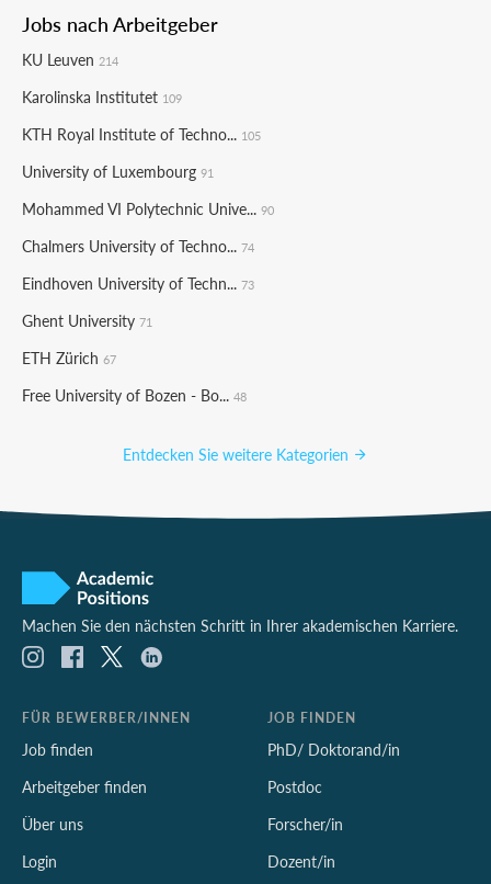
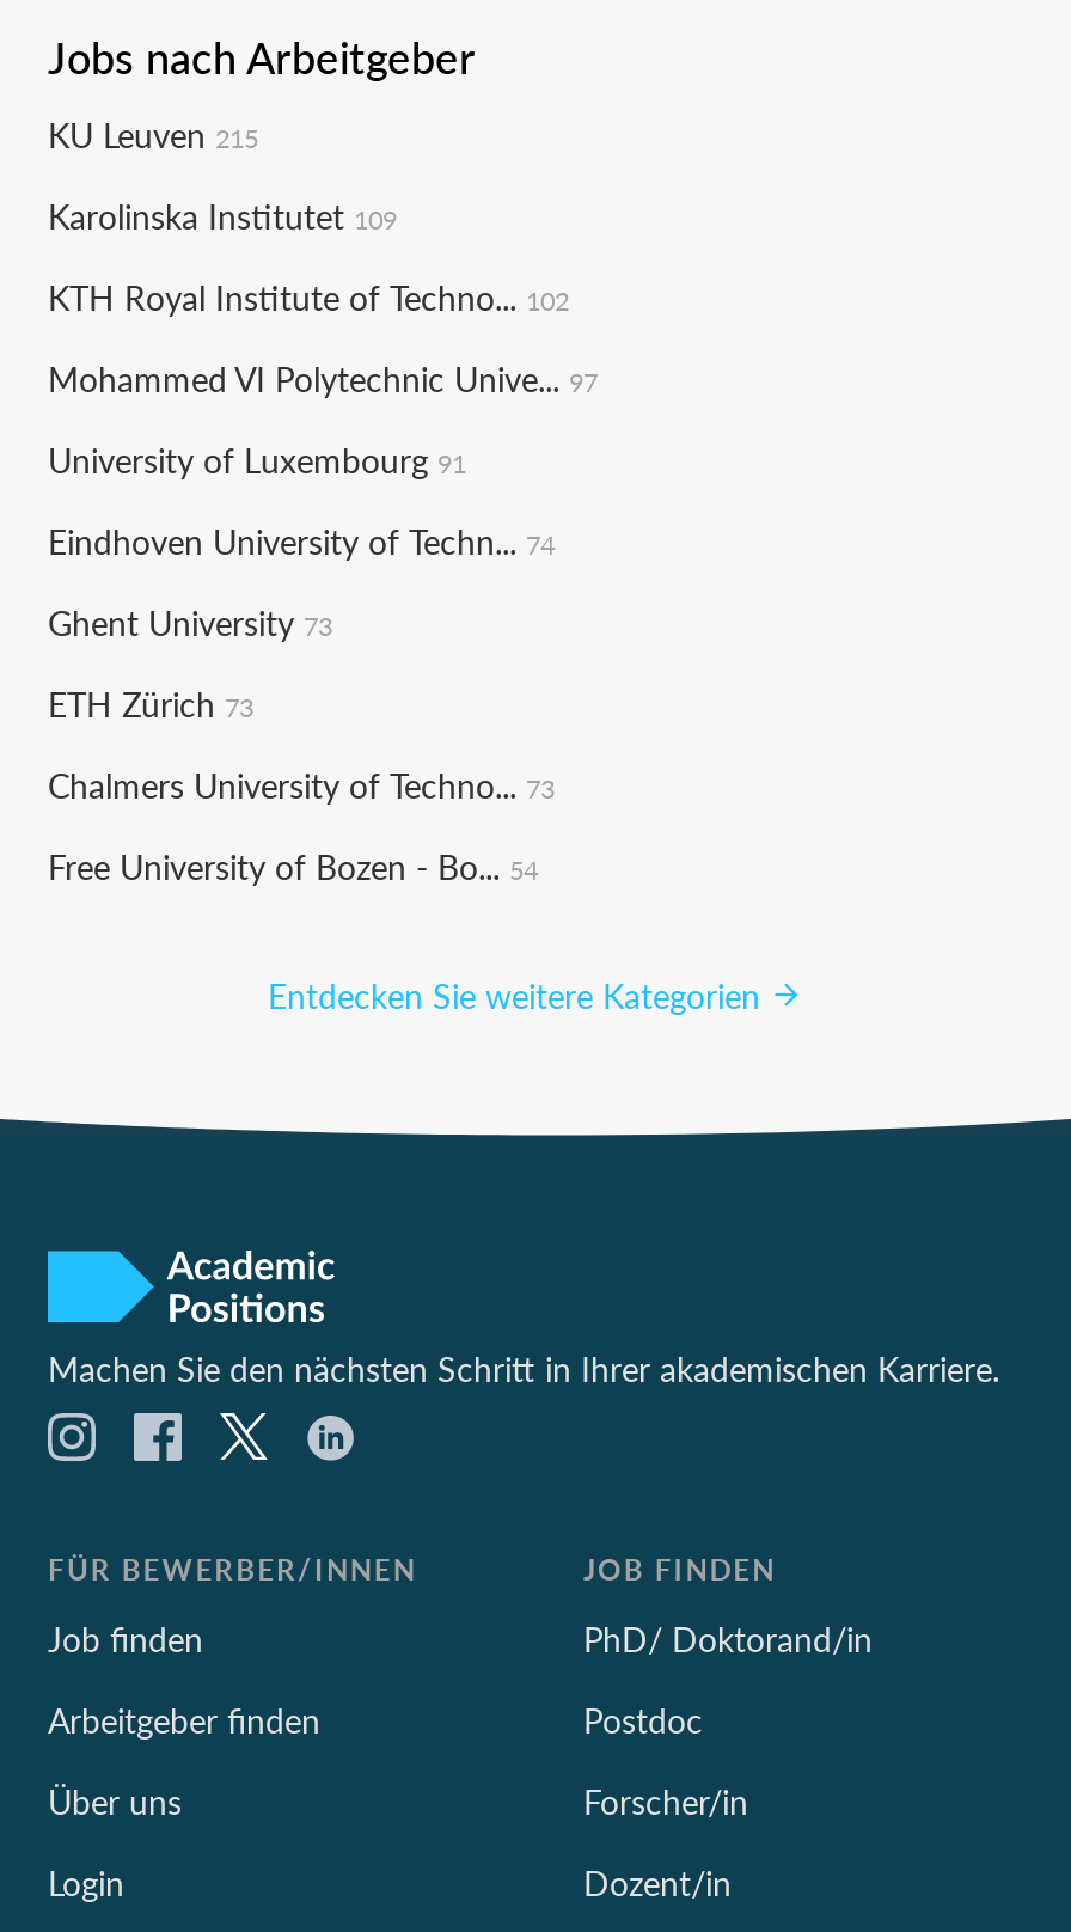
[22,48,118,70] KU Leuven 214 -> [48,110,258,158] KU Leuven 215
[22,123,261,145] KTH Royal Institute of Techno... 105 -> [48,273,598,402] KTH Royal Institute of Techno... 102 | Mohammed VI Polytechnic Unive... 97
moved [22,160,214,182] -> [48,435,466,483]: University of Luxembourg 91
[22,197,274,406] Mohammed VI Polytechnic Unive... 90 | Chalmers University of Techno... 74 | Eindhoven University of Techn... 73 | Ghent University 71 | ETH Zürich 67 | Free University of Bozen - Bo... 48 -> [48,516,555,889] Eindhoven University of Techn... 74 | Ghent University 73 | ETH Zürich 73 | Chalmers University of Techno... 73 | Free University of Bozen - Bo... 54

